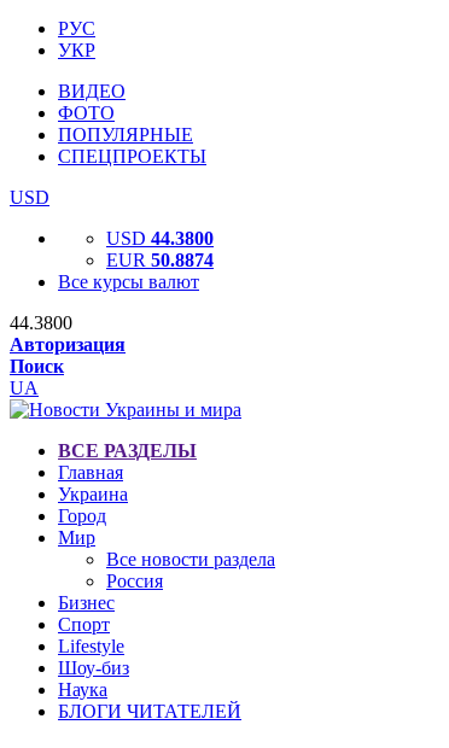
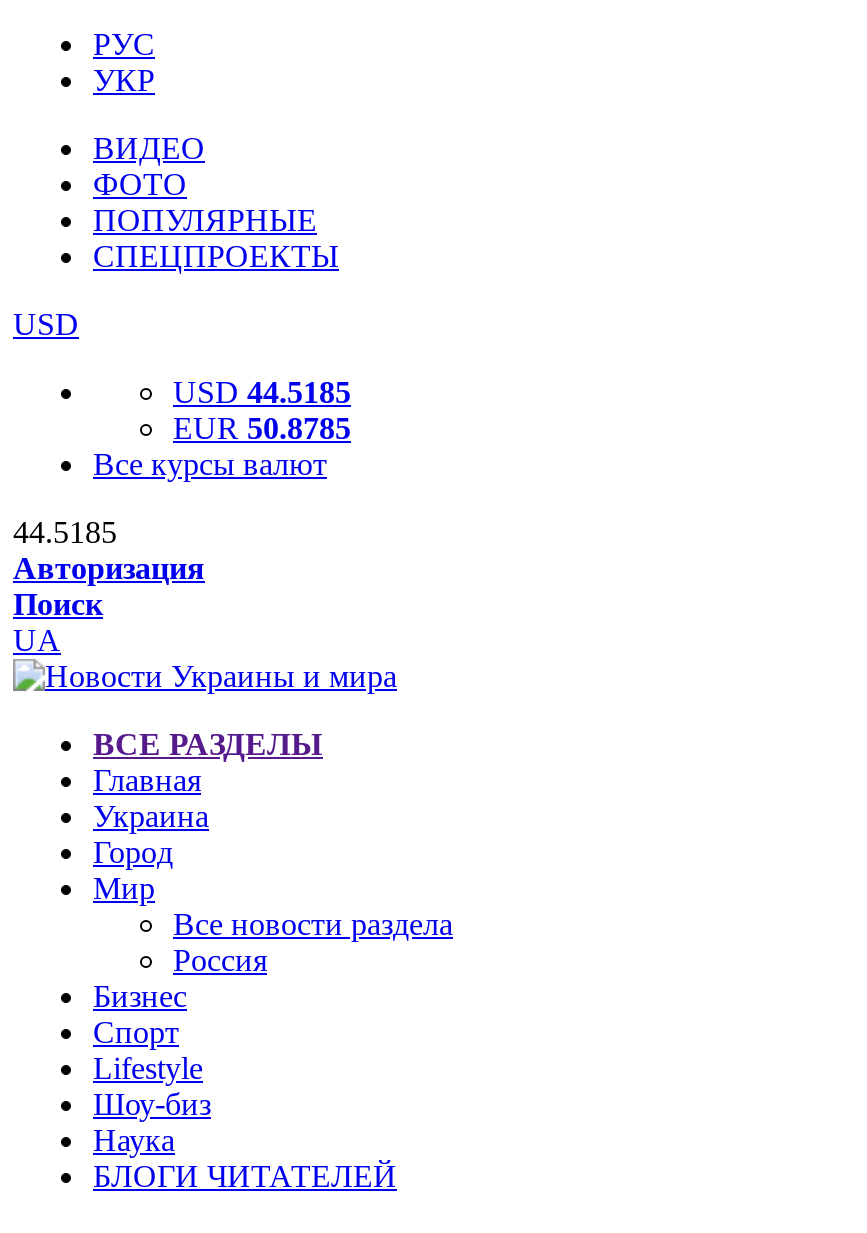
[106,228,214,249] USD 44.3800 -> [173,375,351,409] USD 44.5185
[106,250,214,270] EUR 50.8874 -> [173,411,351,445] EUR 50.8785
[10,312,72,333] 44.3800 -> [13,515,117,549] 44.5185

